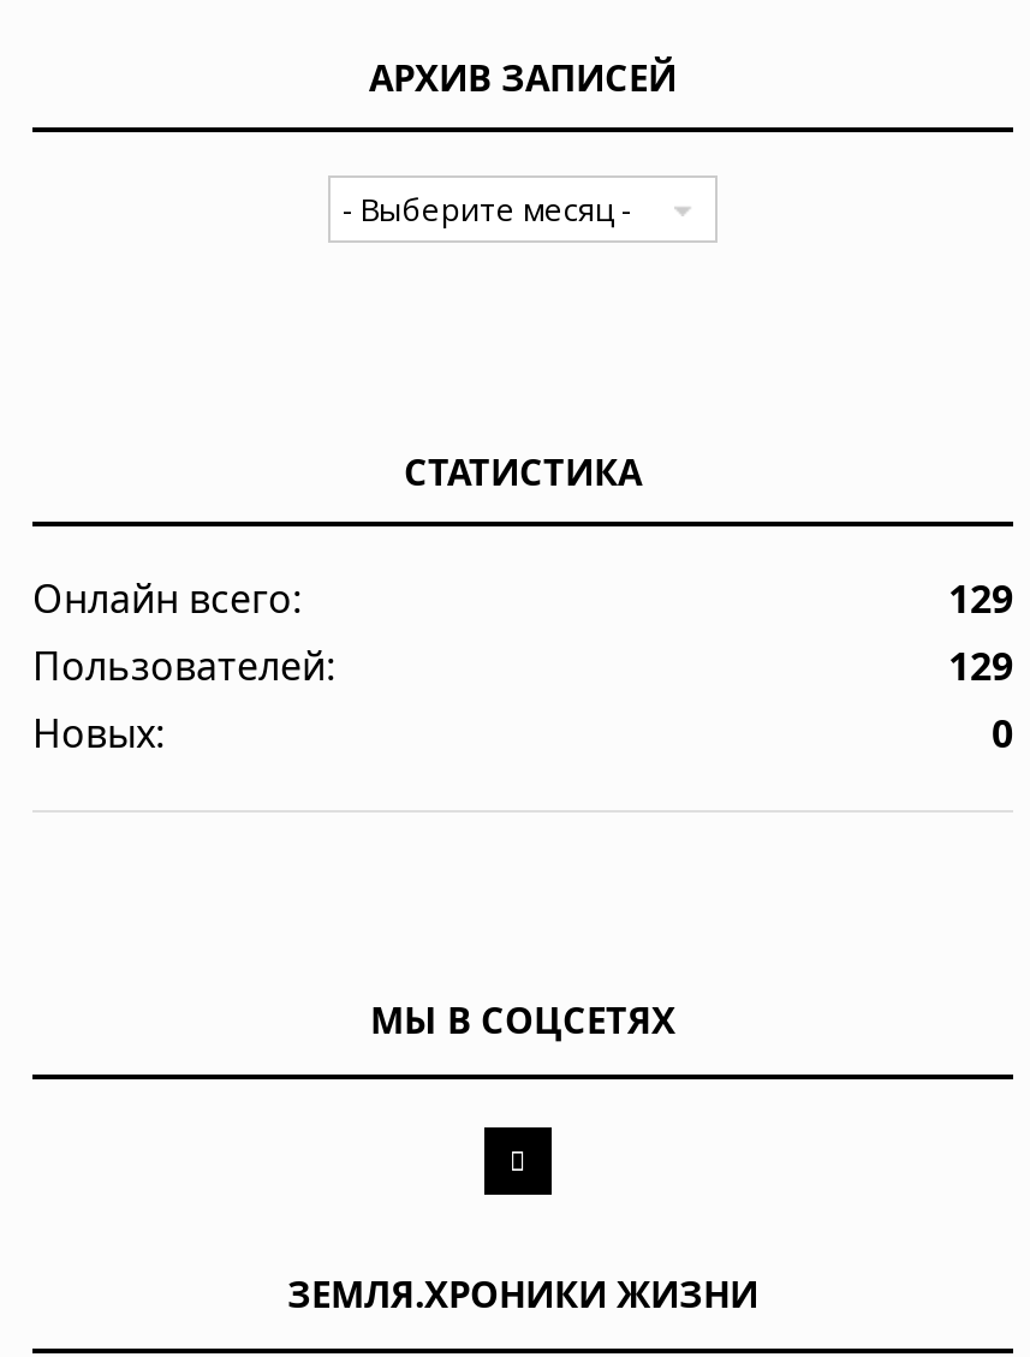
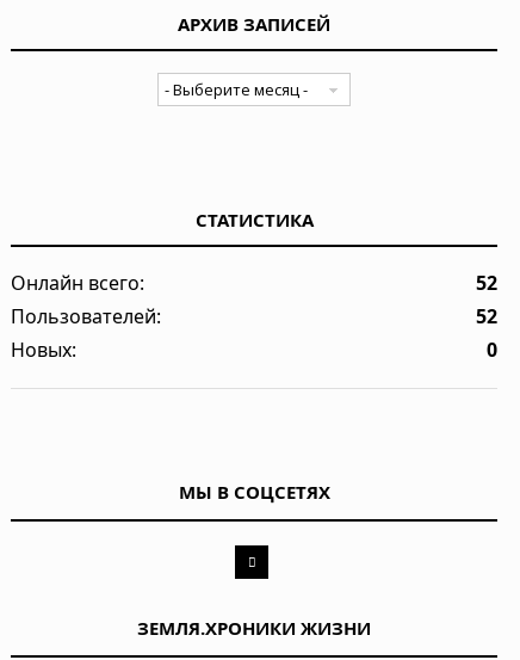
[948,572,1013,625] 129 -> [476,270,497,296] 52
[948,639,1013,692] 129 -> [476,303,497,329] 52

